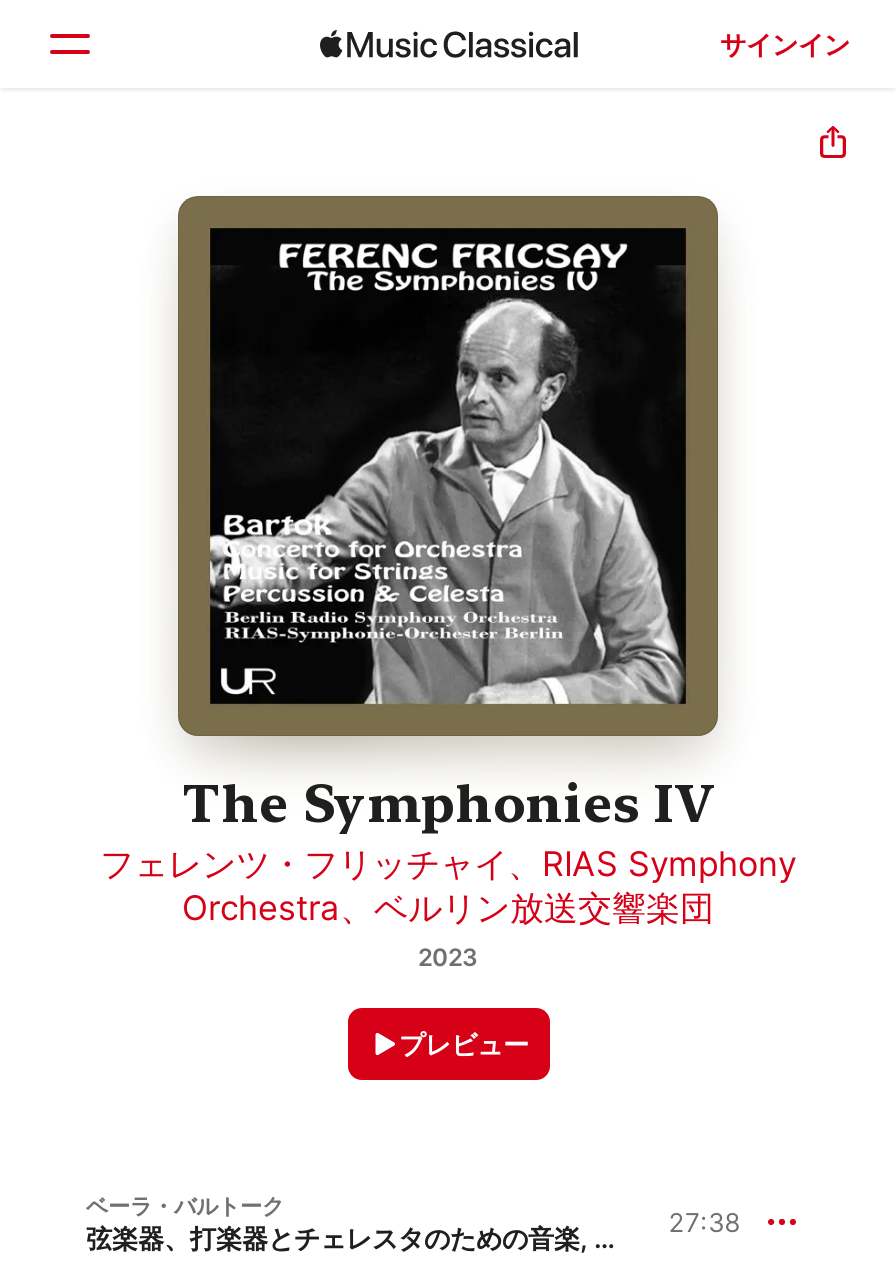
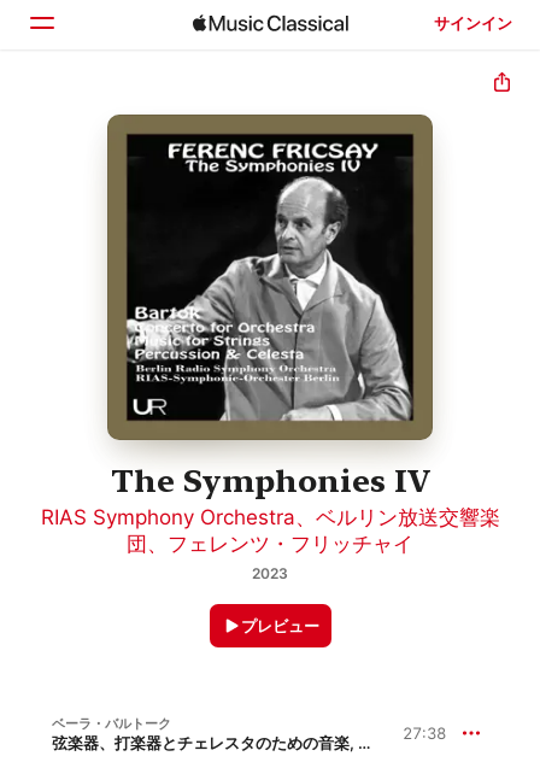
[100,845,796,929] フェレンツ・フリッチャイ、RIAS Symphony | Orchestra、ベルリン放送交響楽団 -> [40,506,500,556] RIAS Symphony Orchestra、ベルリン放送交響楽 | 団、フェレンツ・フリッチャイ

